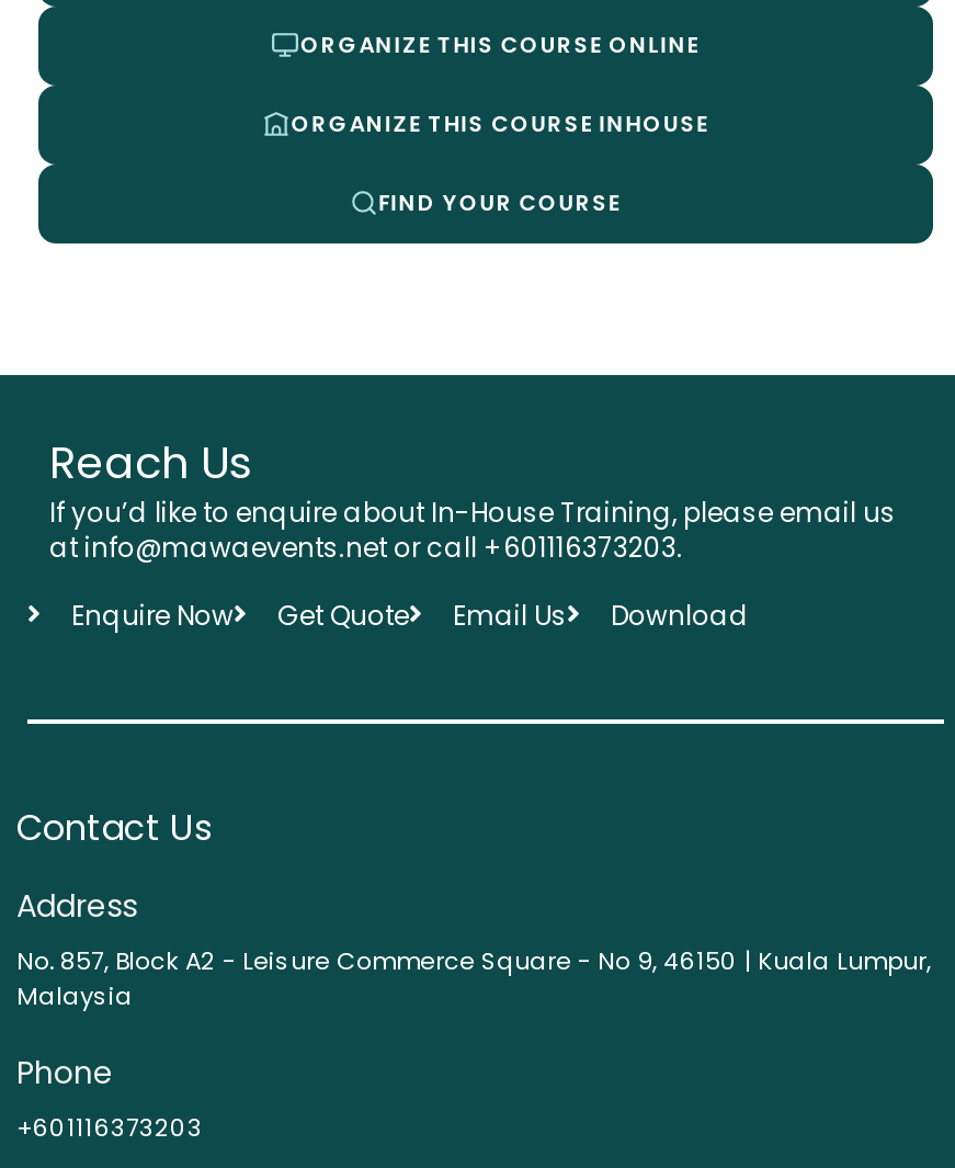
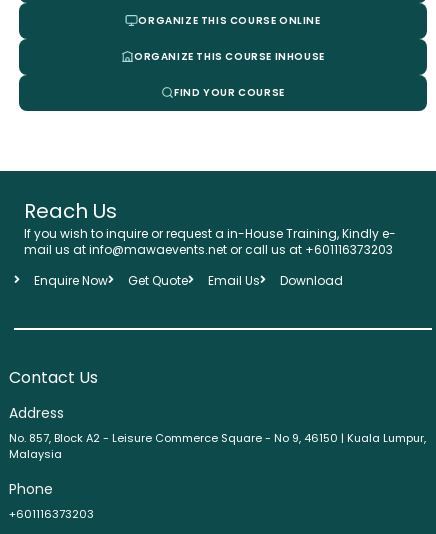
[49,493,896,566] If you’d like to enquire about In-House Training, please email us | at info@mawaevents.net or call +601116373203. -> [24,225,396,258] If you wish to inquire or request a in-House Training, Kindly e- | mail us at info@mawaevents.net or call us at +601116373203

